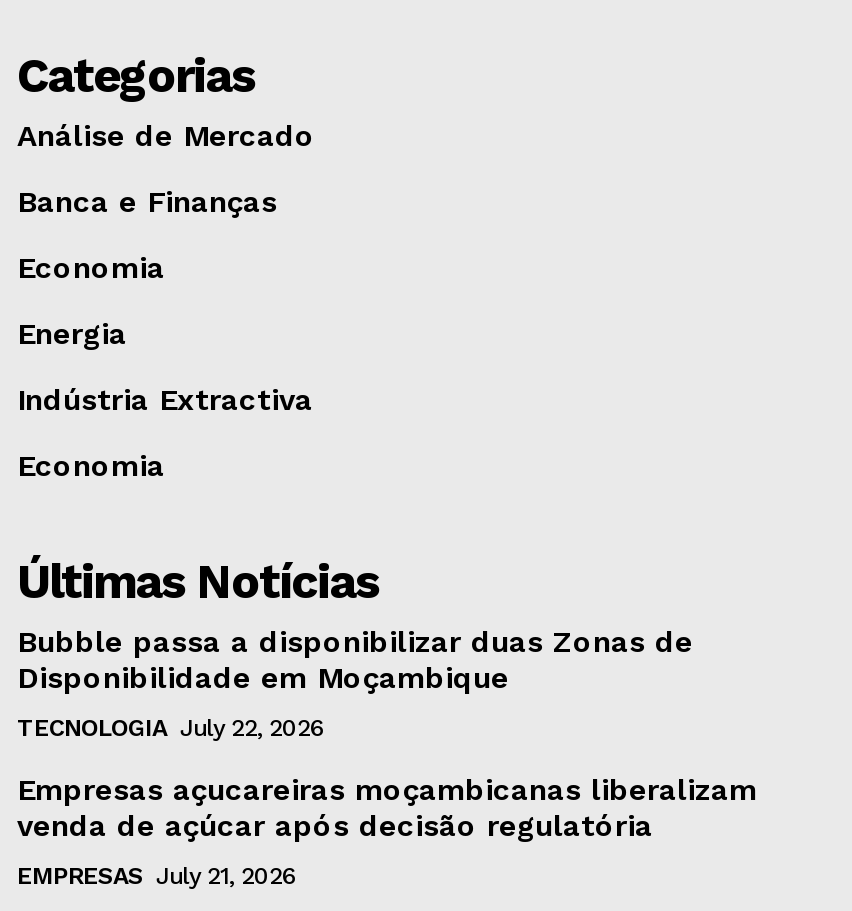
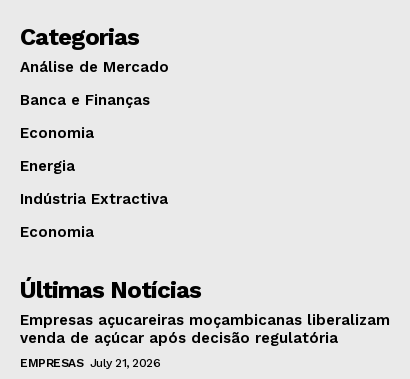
[17,624,693,742] Bubble passa a disponibilizar duas Zonas de | Disponibilidade em Moçambique | TECNOLOGIA July 22, 2026 -> none

